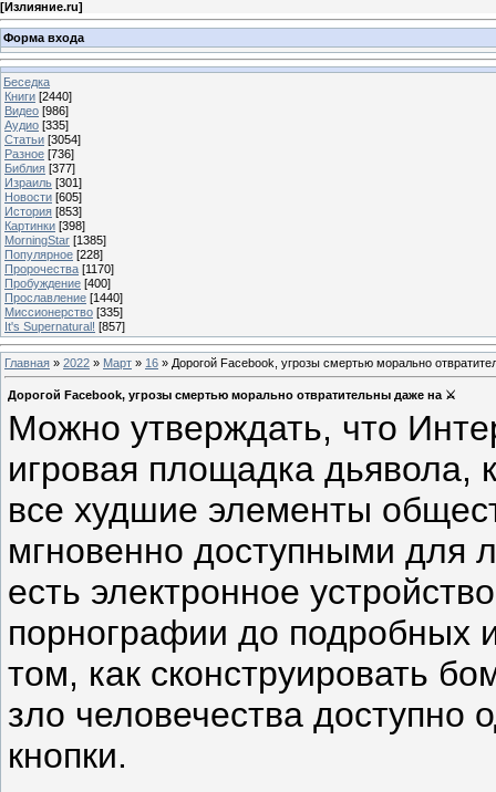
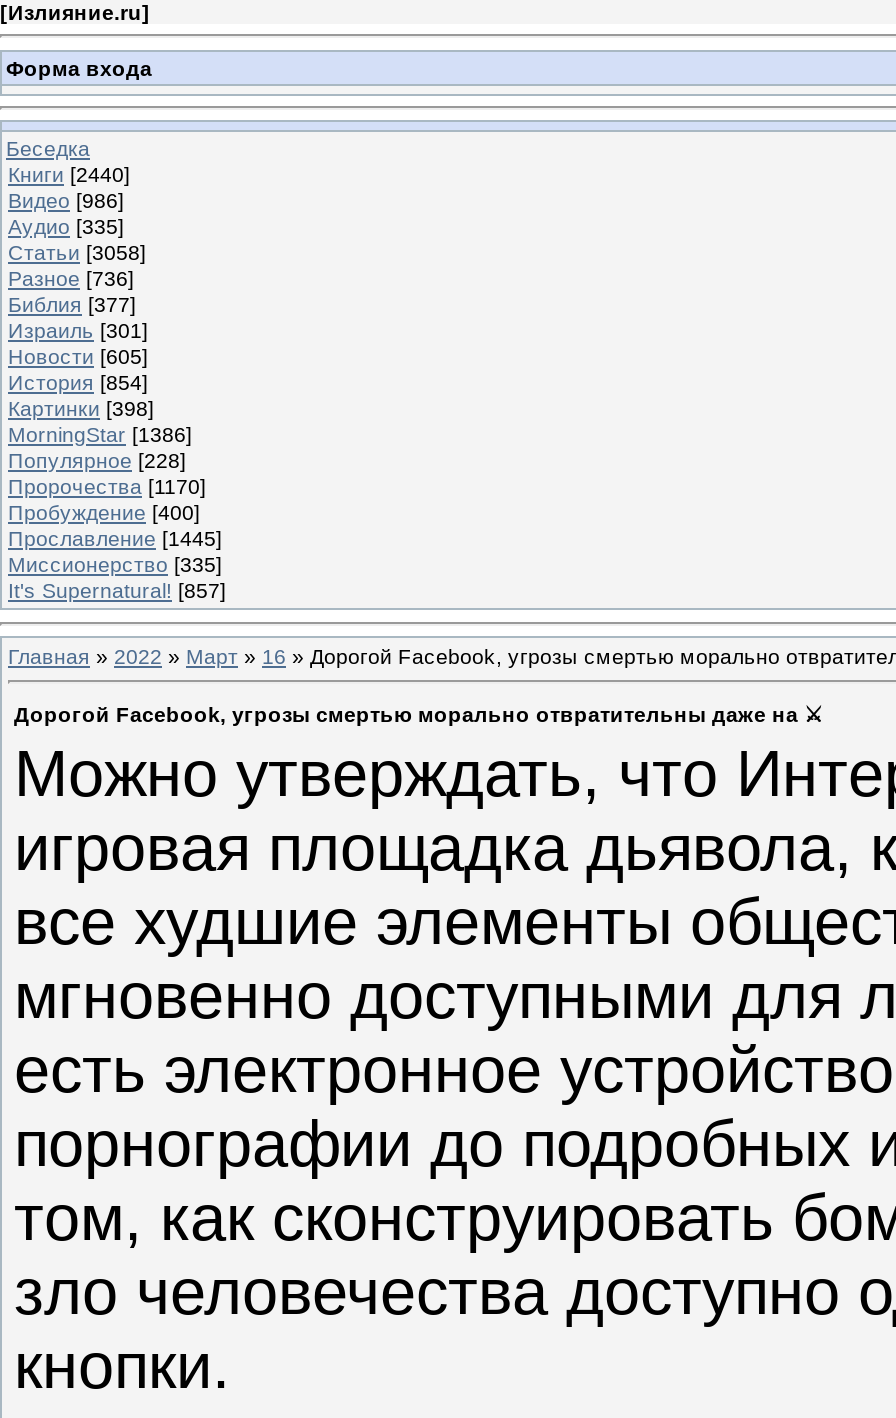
[4,133,81,146] Статьи [3054] -> [8,241,146,265] Статьи [3058]
[4,205,82,218] История [853] -> [8,371,148,395] История [854]
[4,234,106,247] MorningStar [1385] -> [8,423,192,447] MorningStar [1386]
[4,291,123,305] Прославление [1440] -> [8,527,222,551] Прославление [1445]

